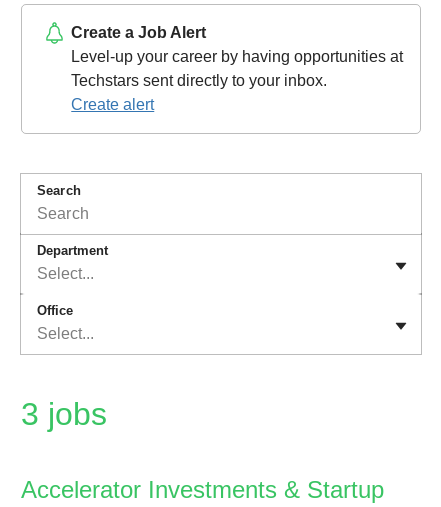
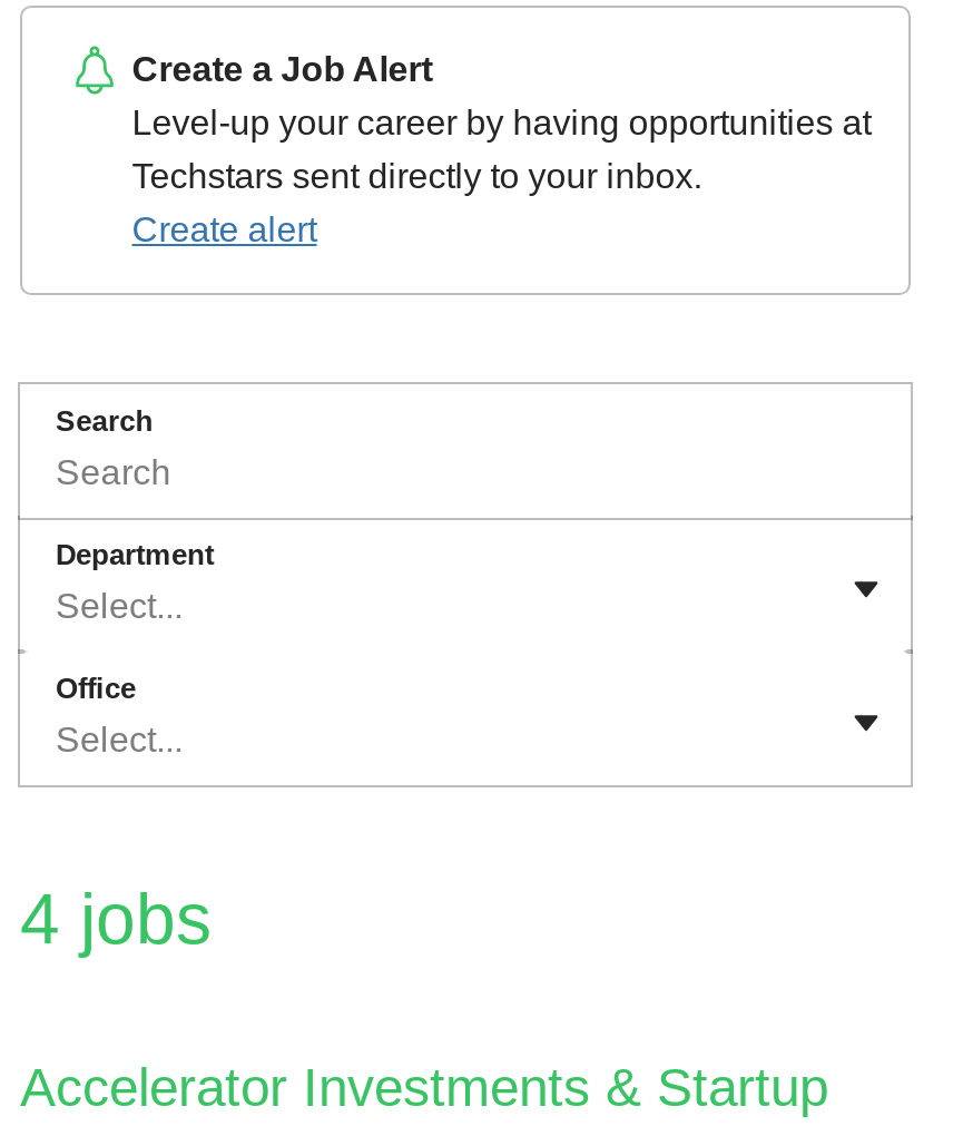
[21,396,107,432] 3 jobs -> [20,879,212,959] 4 jobs

